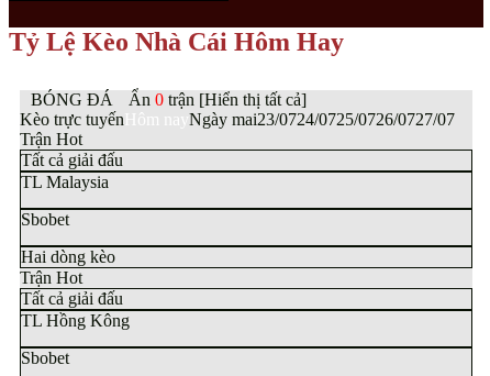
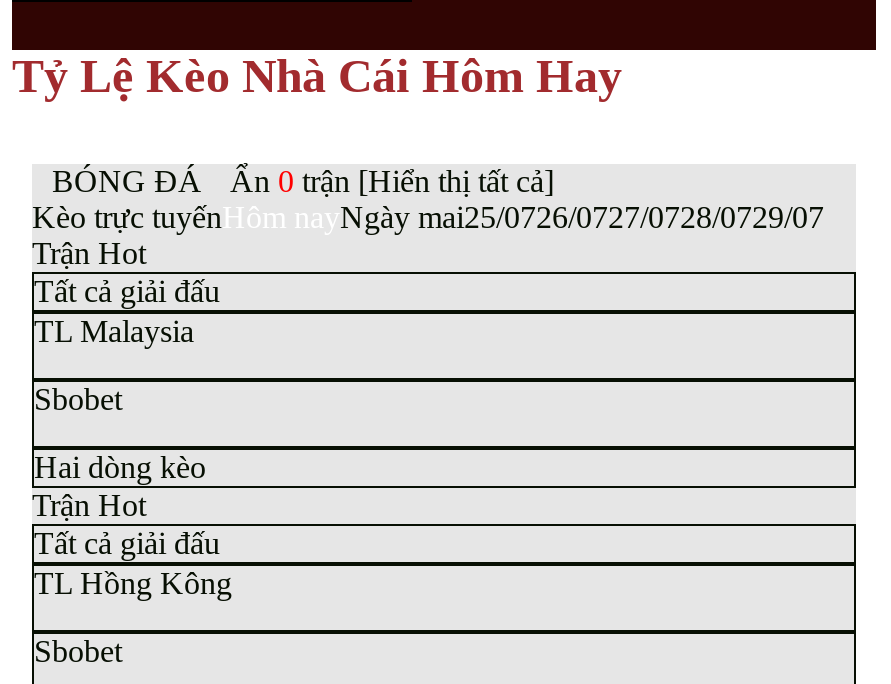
[20,110,455,128] Kèo trực tuyến Hôm nay Ngày mai23/0724/0725/0726/0727/07 -> [32,199,824,233] Kèo trực tuyến Hôm nay Ngày mai25/0726/0727/0728/0729/07

